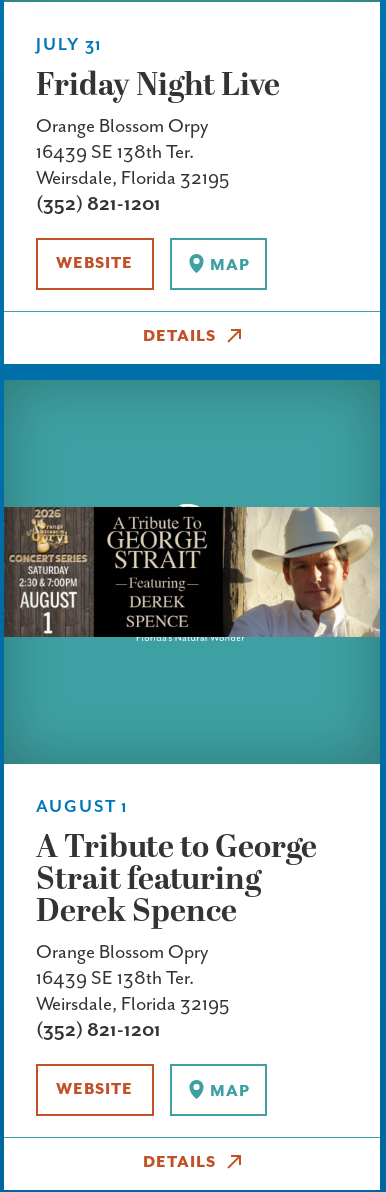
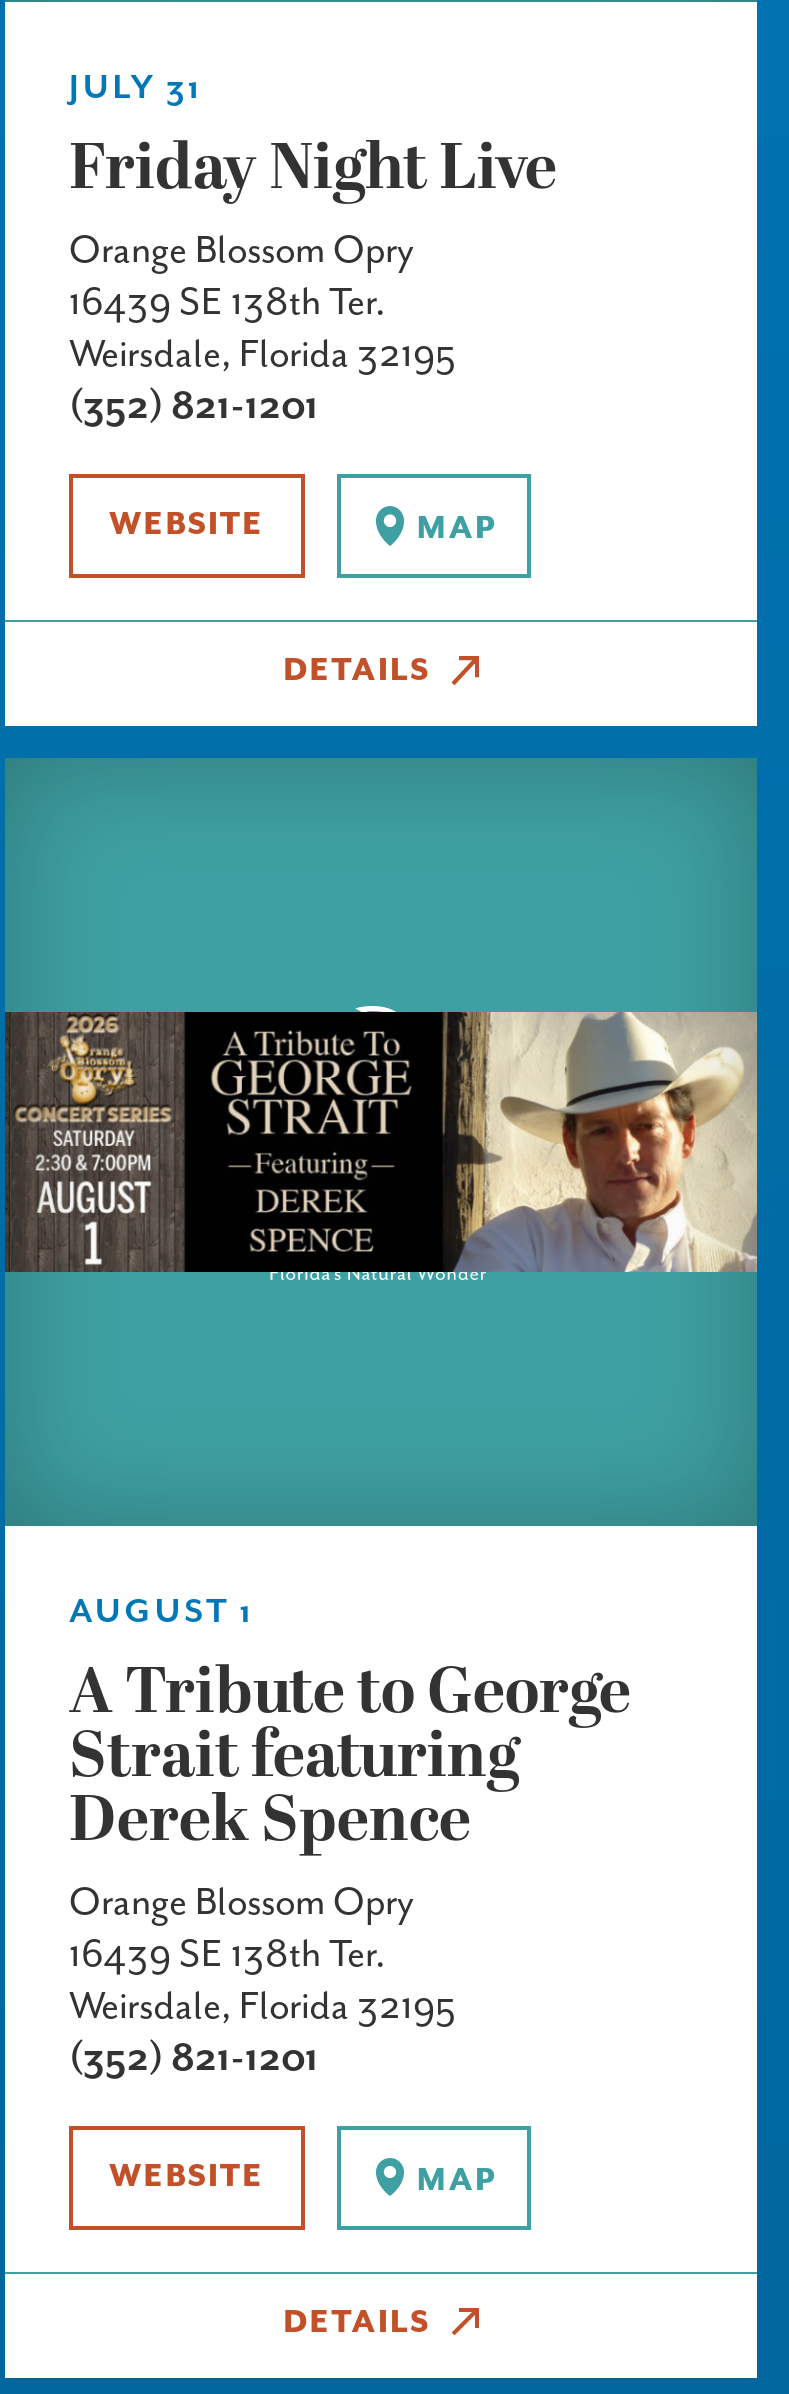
[36,115,208,138] Orange Blossom Orpy -> [69,228,413,274] Orange Blossom Opry

